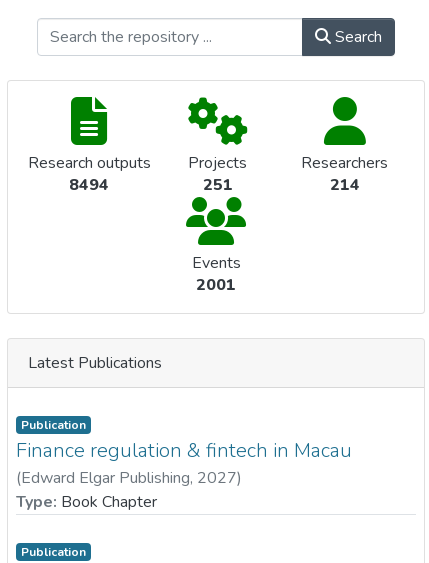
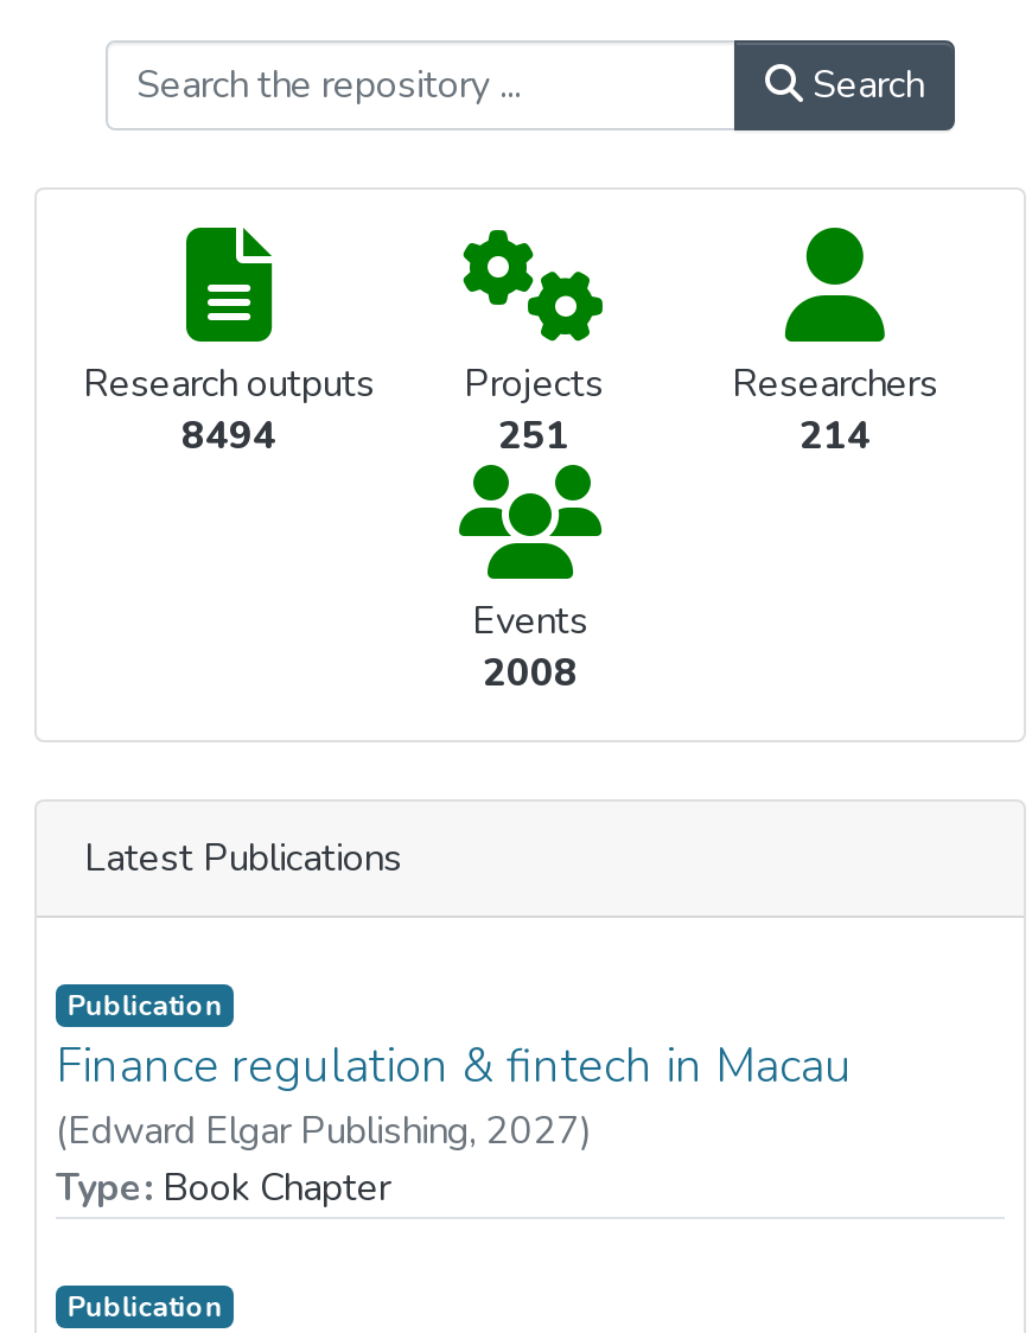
[196,274,236,296] 2001 -> [483,649,578,701] 2008

